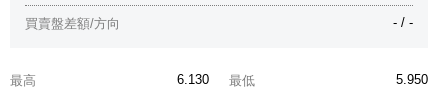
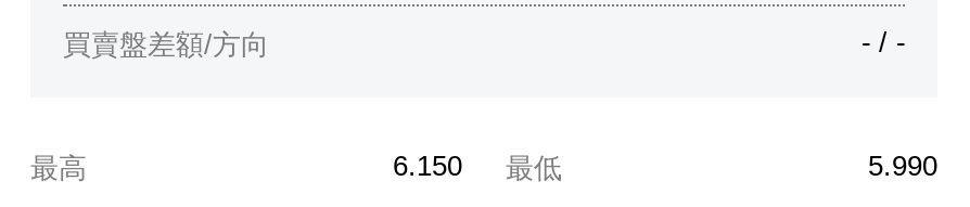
[177,72,255,88] 6.130 最低 -> [393,150,562,184] 6.150 最低
[396,72,428,87] 5.950 -> [868,150,937,182] 5.990

